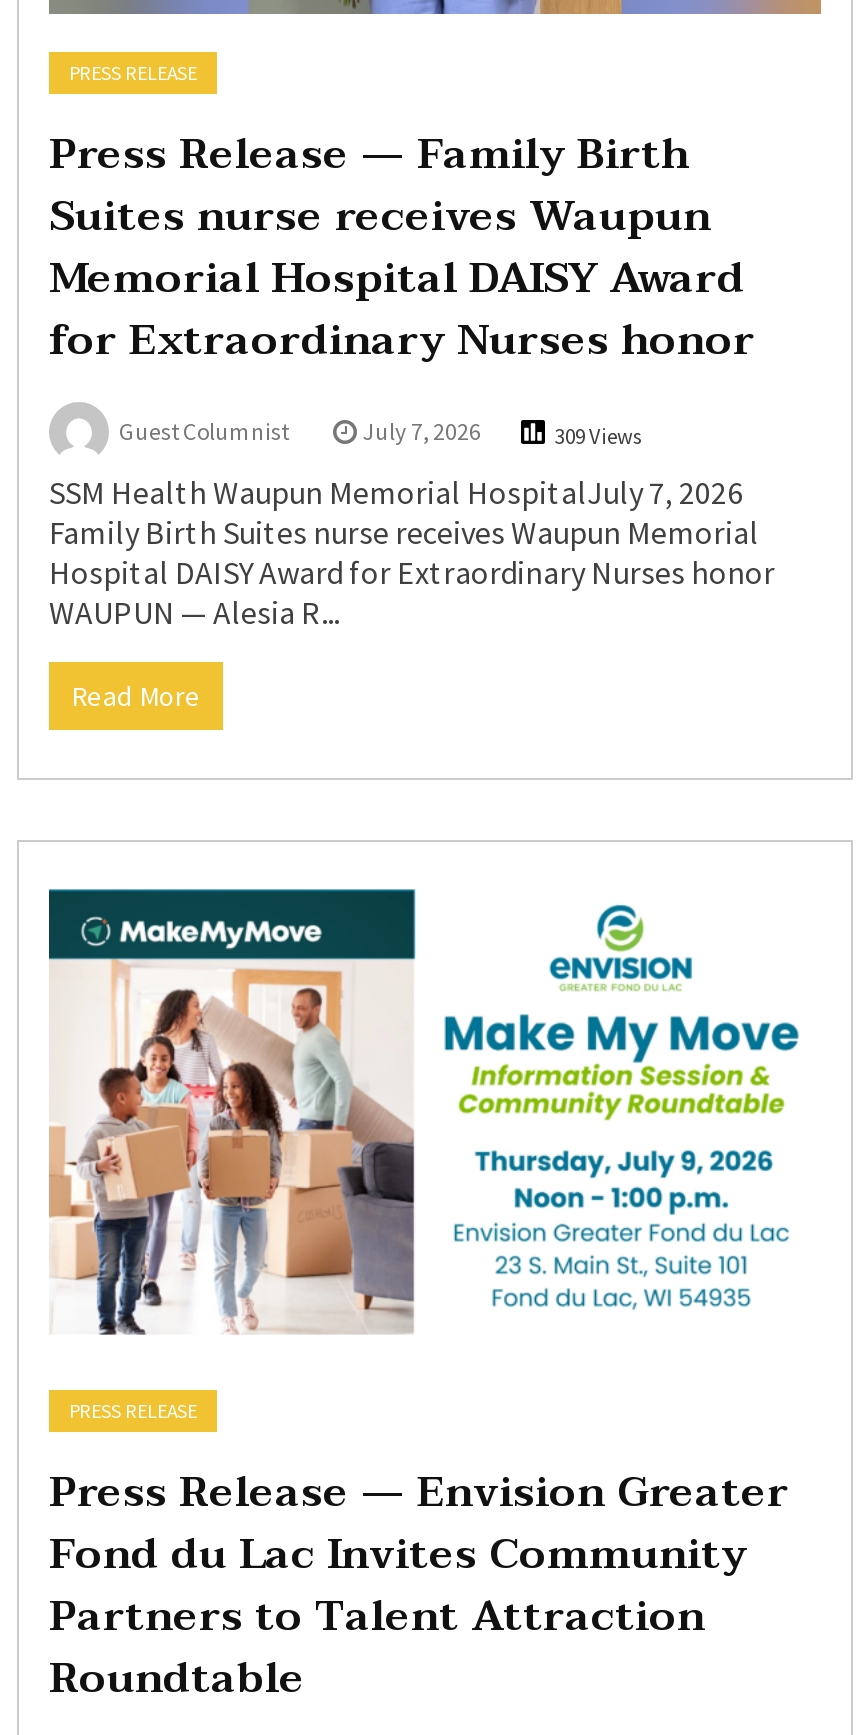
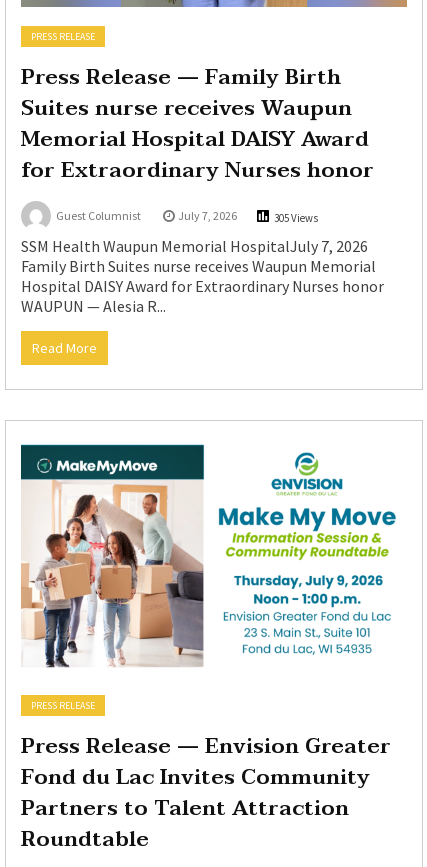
[555,422,643,450] 309 Views -> [274,211,318,225] 305 Views

